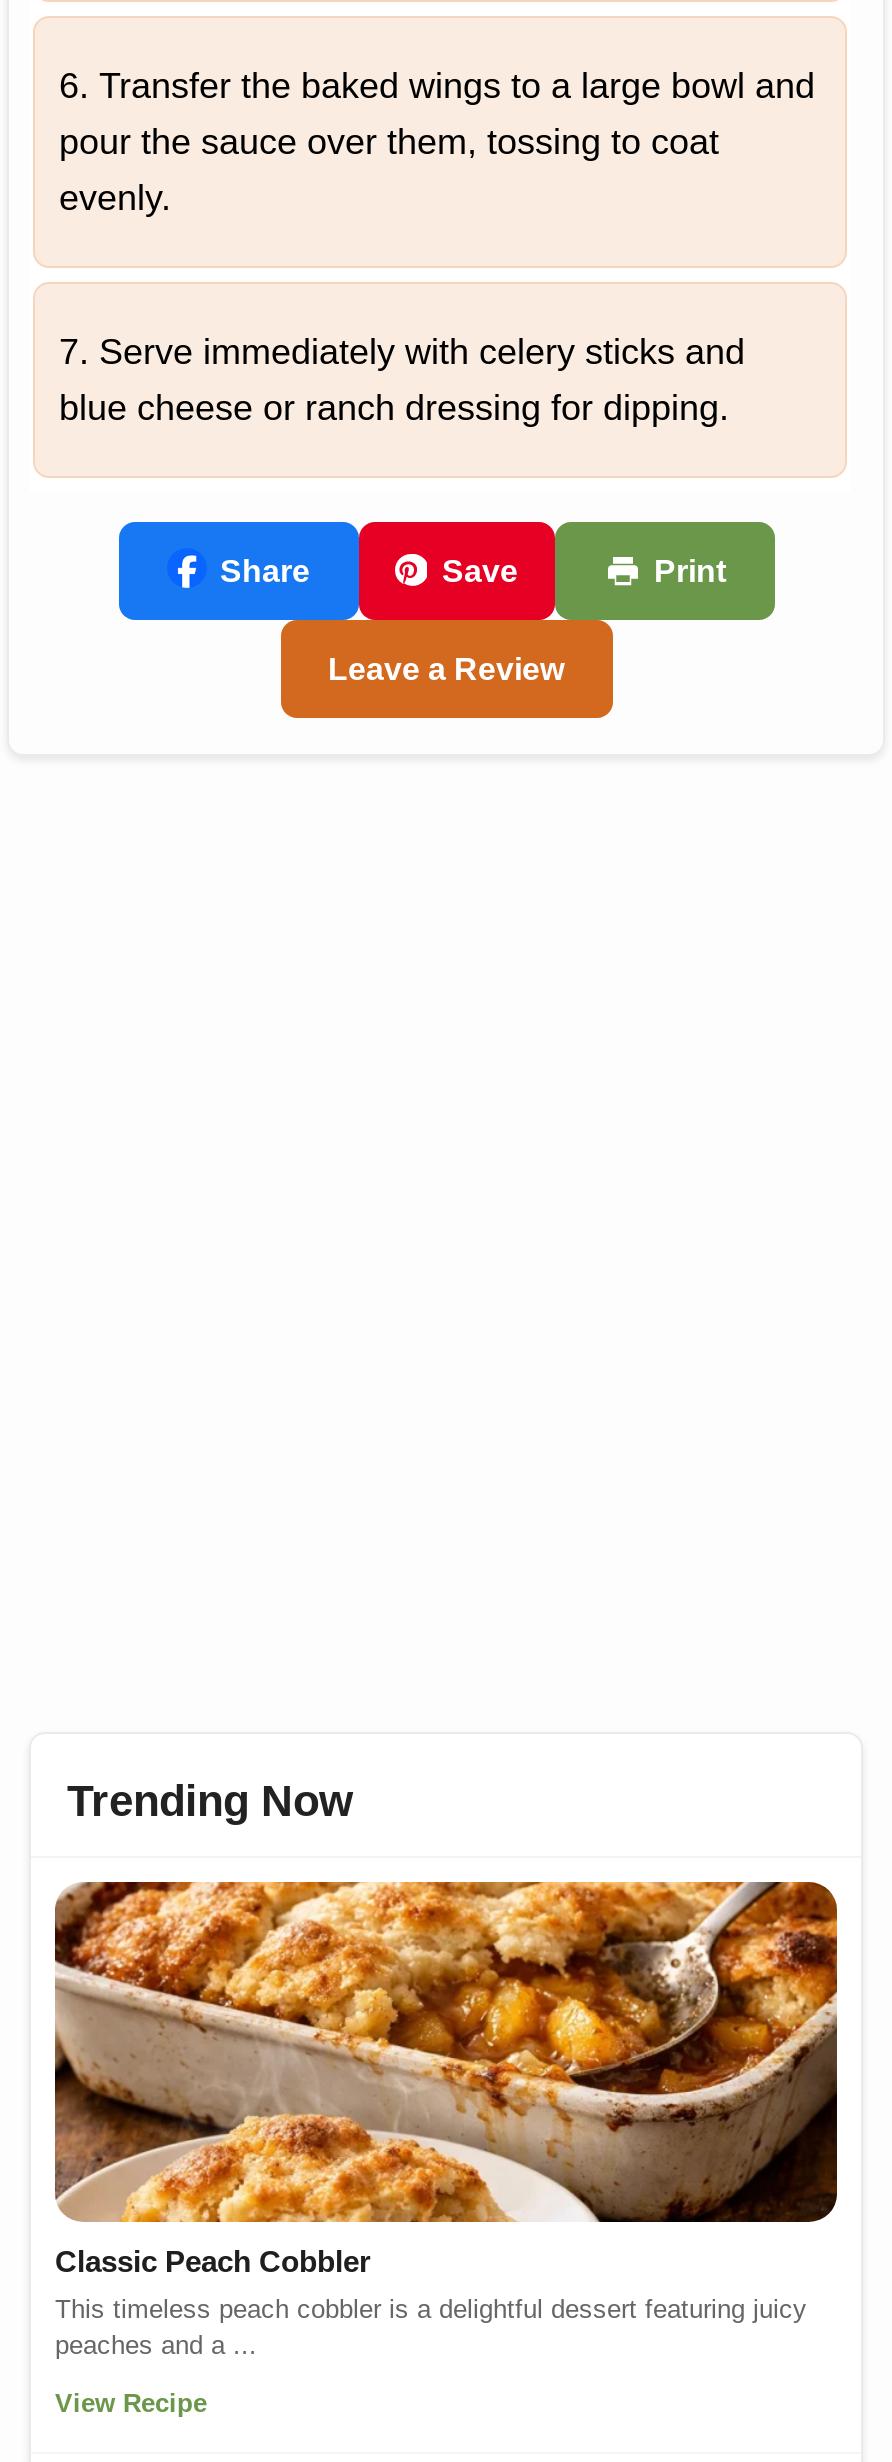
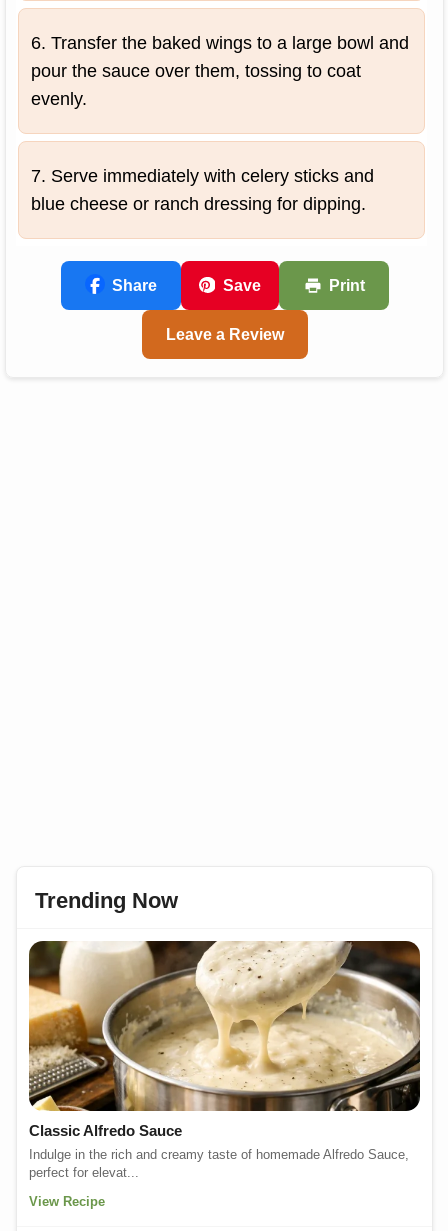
[53,1880,839,2278] [image] | Classic Peach Cobbler -> [28,940,421,1139] [image] | Classic Alfredo Sauce
[55,2294,807,2360] This timeless peach cobbler is a delightful dessert featuring juicy | peaches and a ... -> [29,1147,409,1180] Indulge in the rich and creamy taste of homemade Alfredo Sauce, | perfect for elevat...

